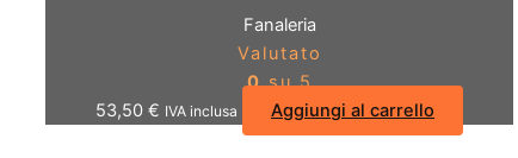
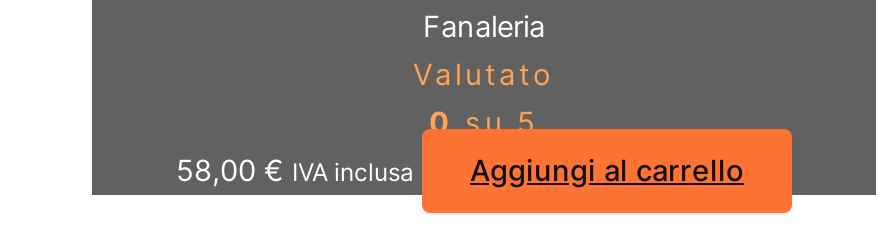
[95,100,434,122] 53,50 € IVA inclusa Aggiungi al carrello -> [176,154,744,190] 58,00 € IVA inclusa Aggiungi al carrello

